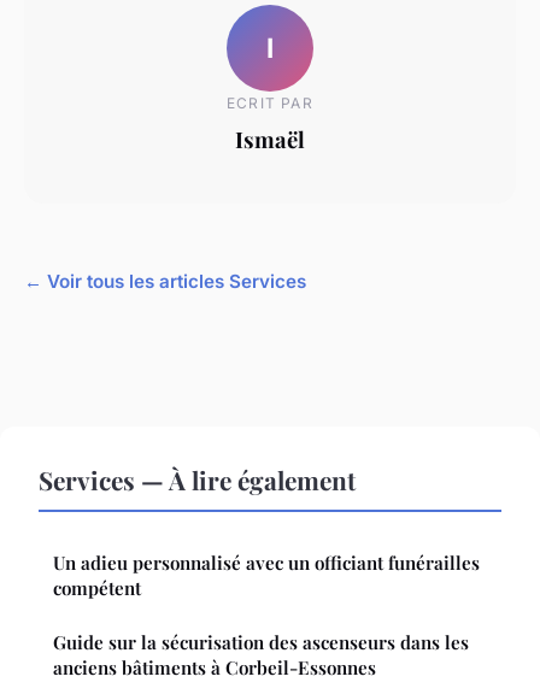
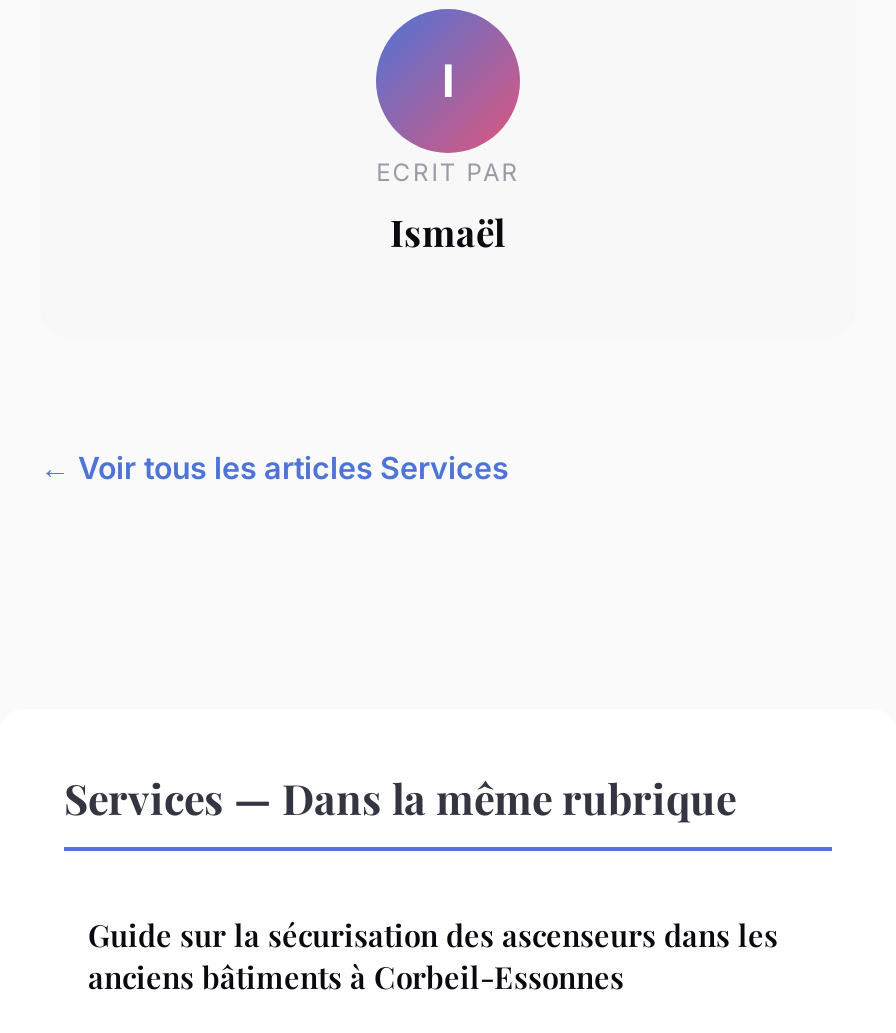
[39,463,480,600] Services — À lire également | Un adieu personnalisé avec un officiant funérailles | compétent -> [64,769,736,825] Services — Dans la même rubrique

